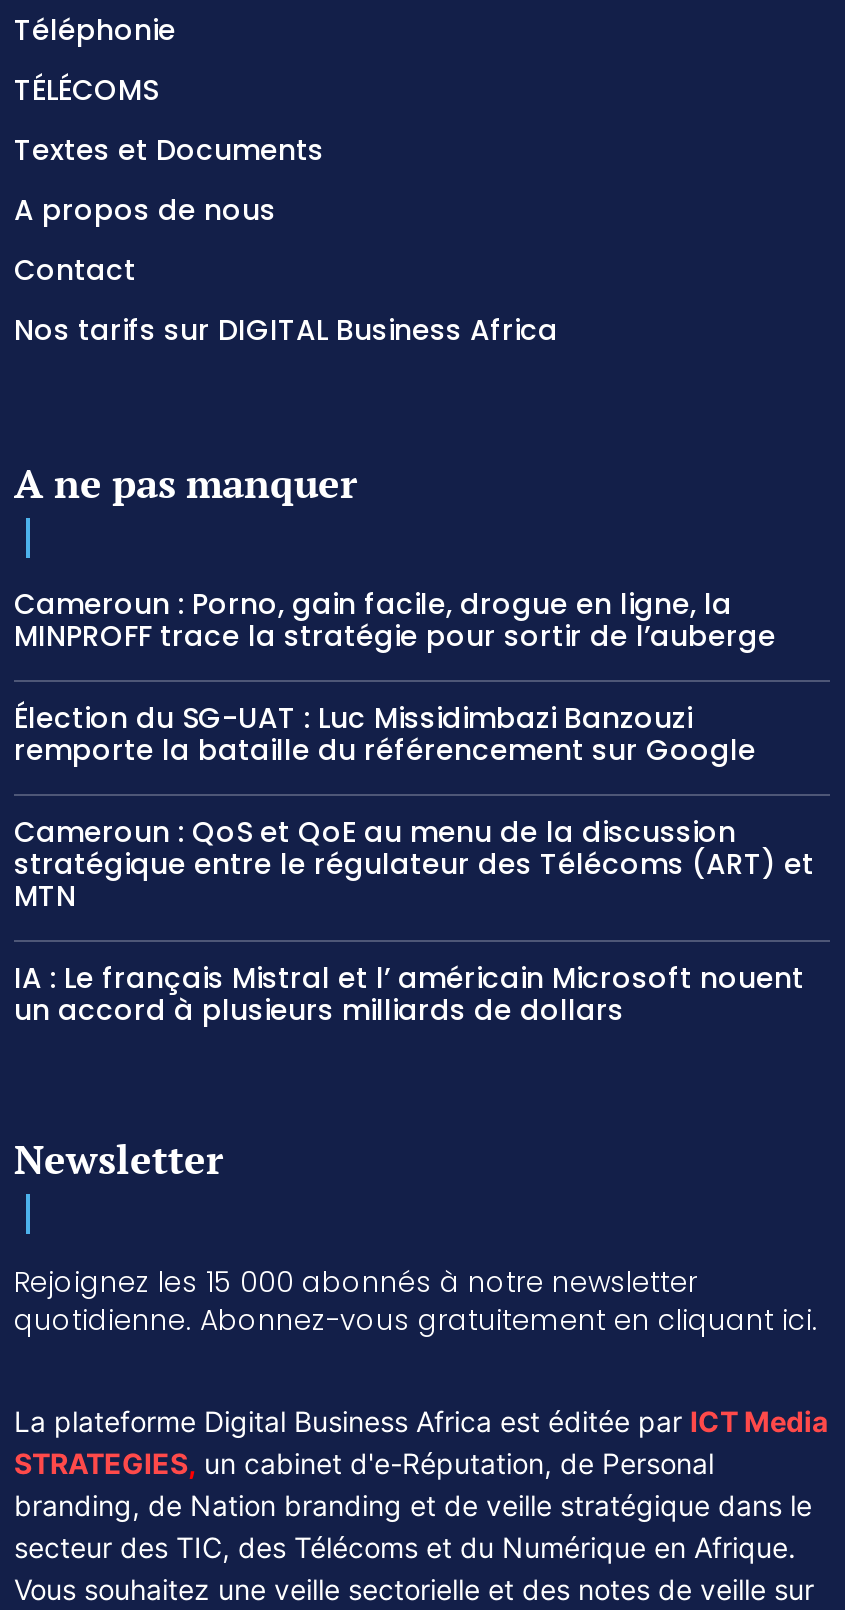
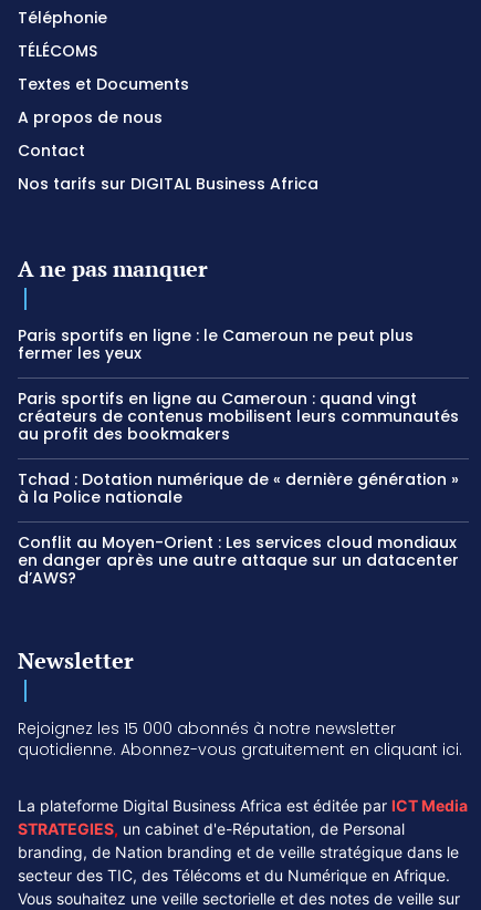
[14,583,784,655] Cameroun : Porno, gain facile, drogue en ligne, la | MINPROFF trace la stratégie pour sortir de l’auberge -> [18,324,414,364] Paris sportifs en ligne : le Cameroun ne peut plus | fermer les yeux
[14,697,756,769] Élection du SG-UAT : Luc Missidimbazi Banzouzi | remporte la bataille du référencement sur Google -> [18,387,459,445] Paris sportifs en ligne au Cameroun : quand vingt | créateurs de contenus mobilisent leurs communautés | au profit des bookmakers
[14,811,814,915] Cameroun : QoS et QoE au menu de la discussion | stratégique entre le régulateur des Télécoms (ART) et | MTN -> [18,468,459,508] Tchad : Dotation numérique de « dernière génération » | à la Police nationale
[14,957,804,1029] IA : Le français Mistral et l’ américain Microsoft nouent | un accord à plusieurs milliards de dollars -> [18,531,459,589] Conflit au Moyen-Orient : Les services cloud mondiaux | en danger après une autre attaque sur un datacenter | d’AWS?

